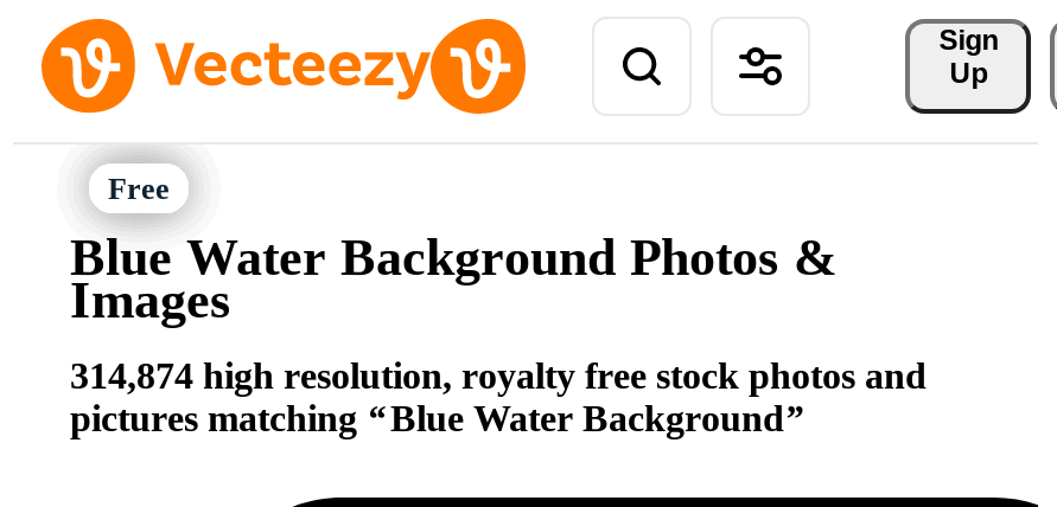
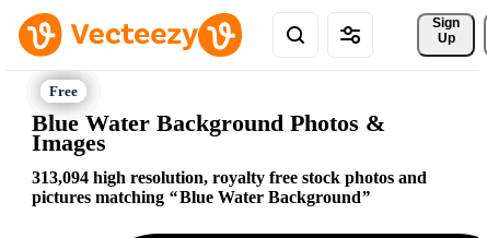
[70,357,927,397] 314,874 high resolution, royalty free stock photos and -> [32,169,427,187] 313,094 high resolution, royalty free stock photos and

